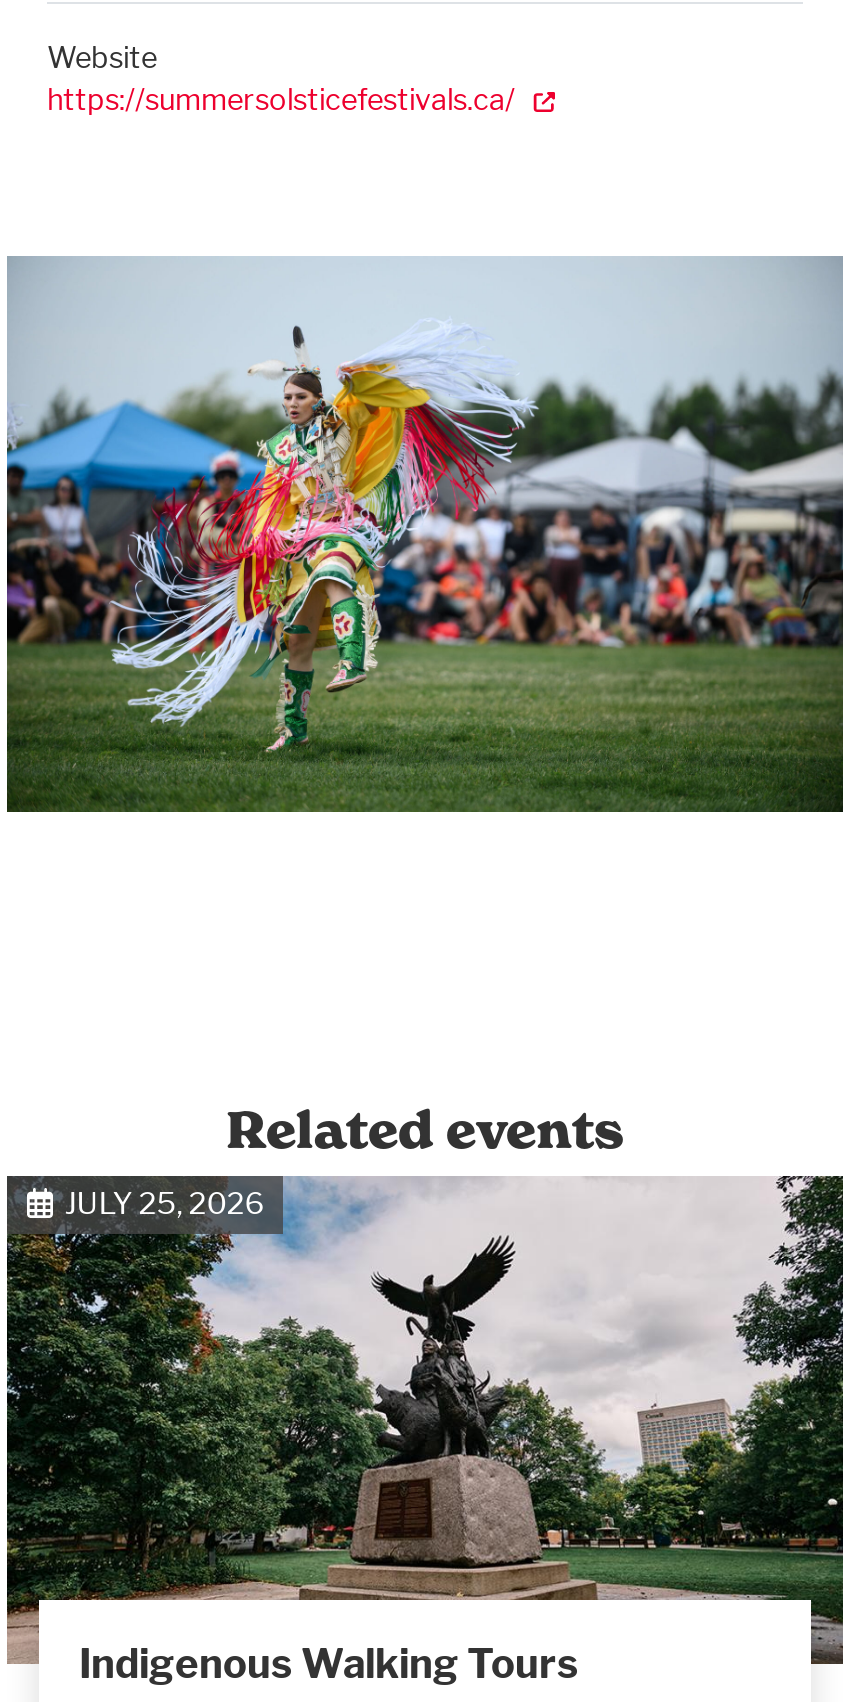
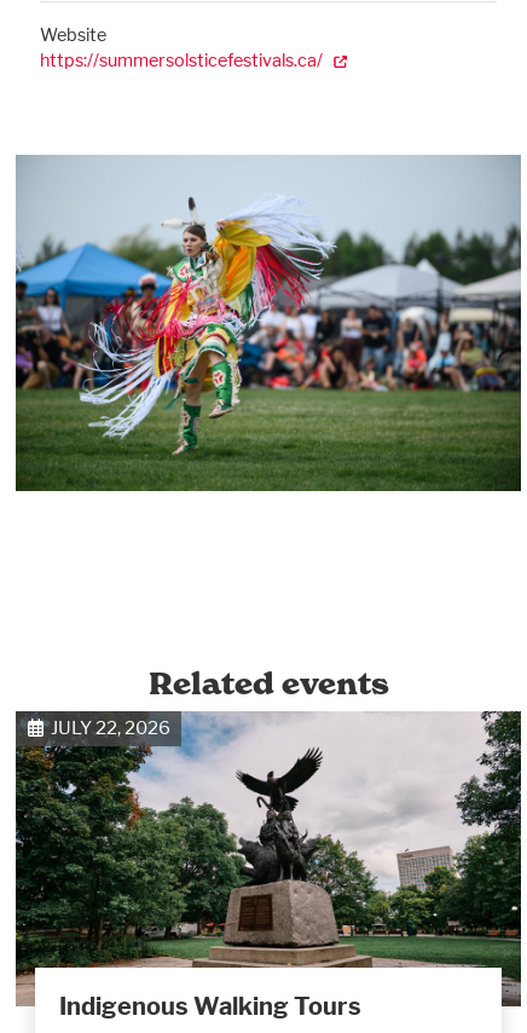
[52,1185,264,1223] JULY 25, 2026 -> [43,717,170,740] JULY 22, 2026

